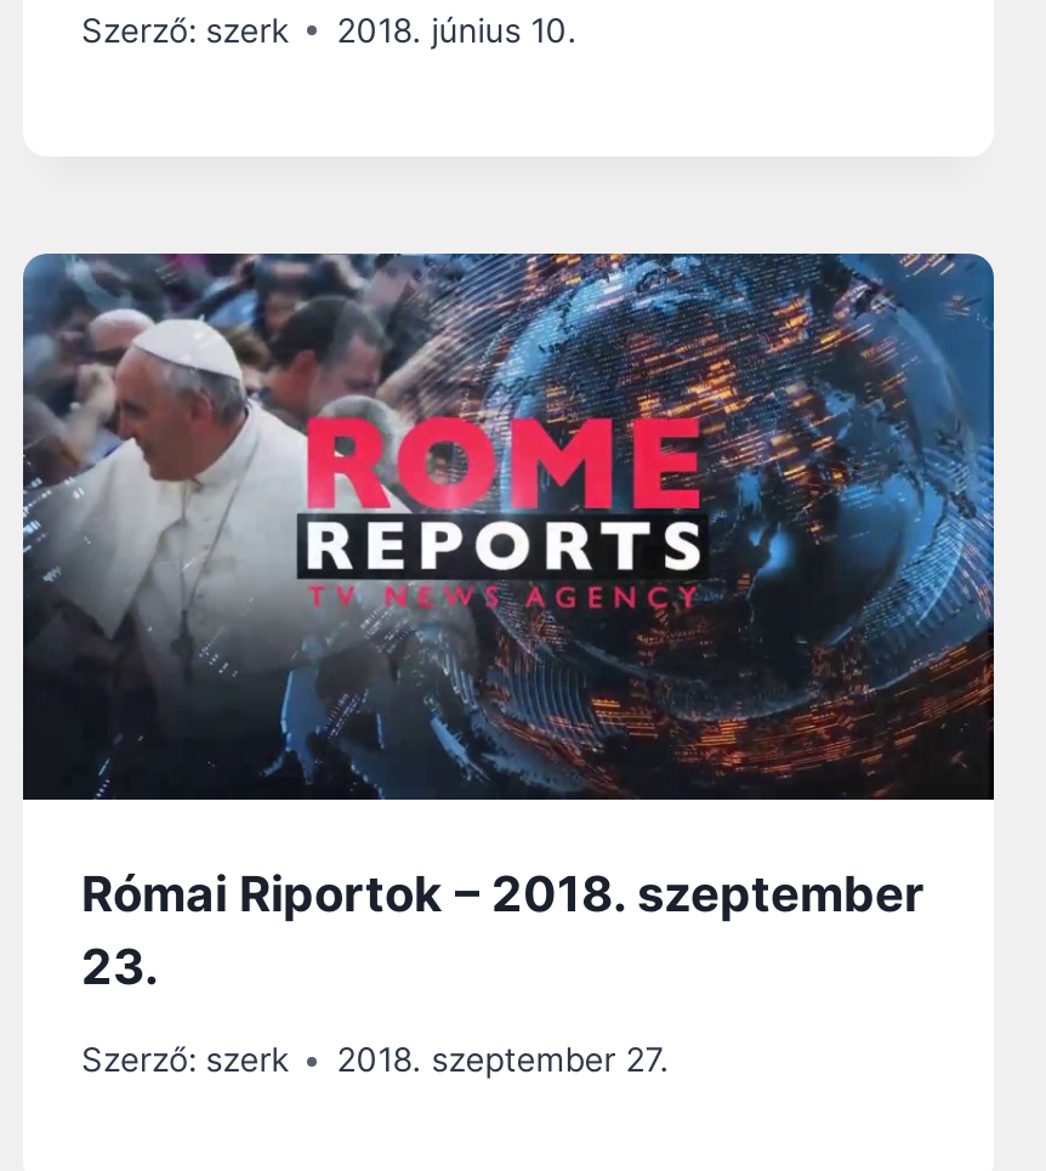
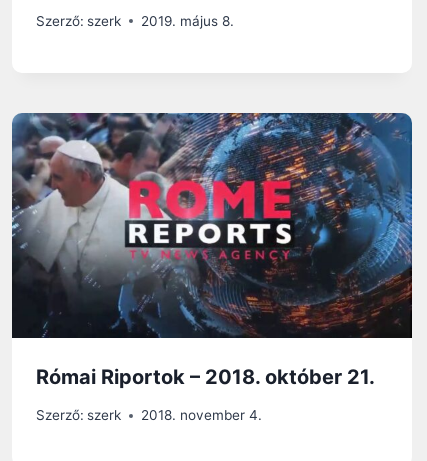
[81,11,577,50] Szerző: szerk 2018. június 10. -> [36,13,234,29] Szerző: szerk 2019. május 8.
[81,865,923,996] Római Riportok – 2018. szeptember | 23. -> [36,365,375,389] Római Riportok – 2018. október 21.
[81,1041,669,1080] Szerző: szerk 2018. szeptember 27. -> [36,407,262,423] Szerző: szerk 2018. november 4.

